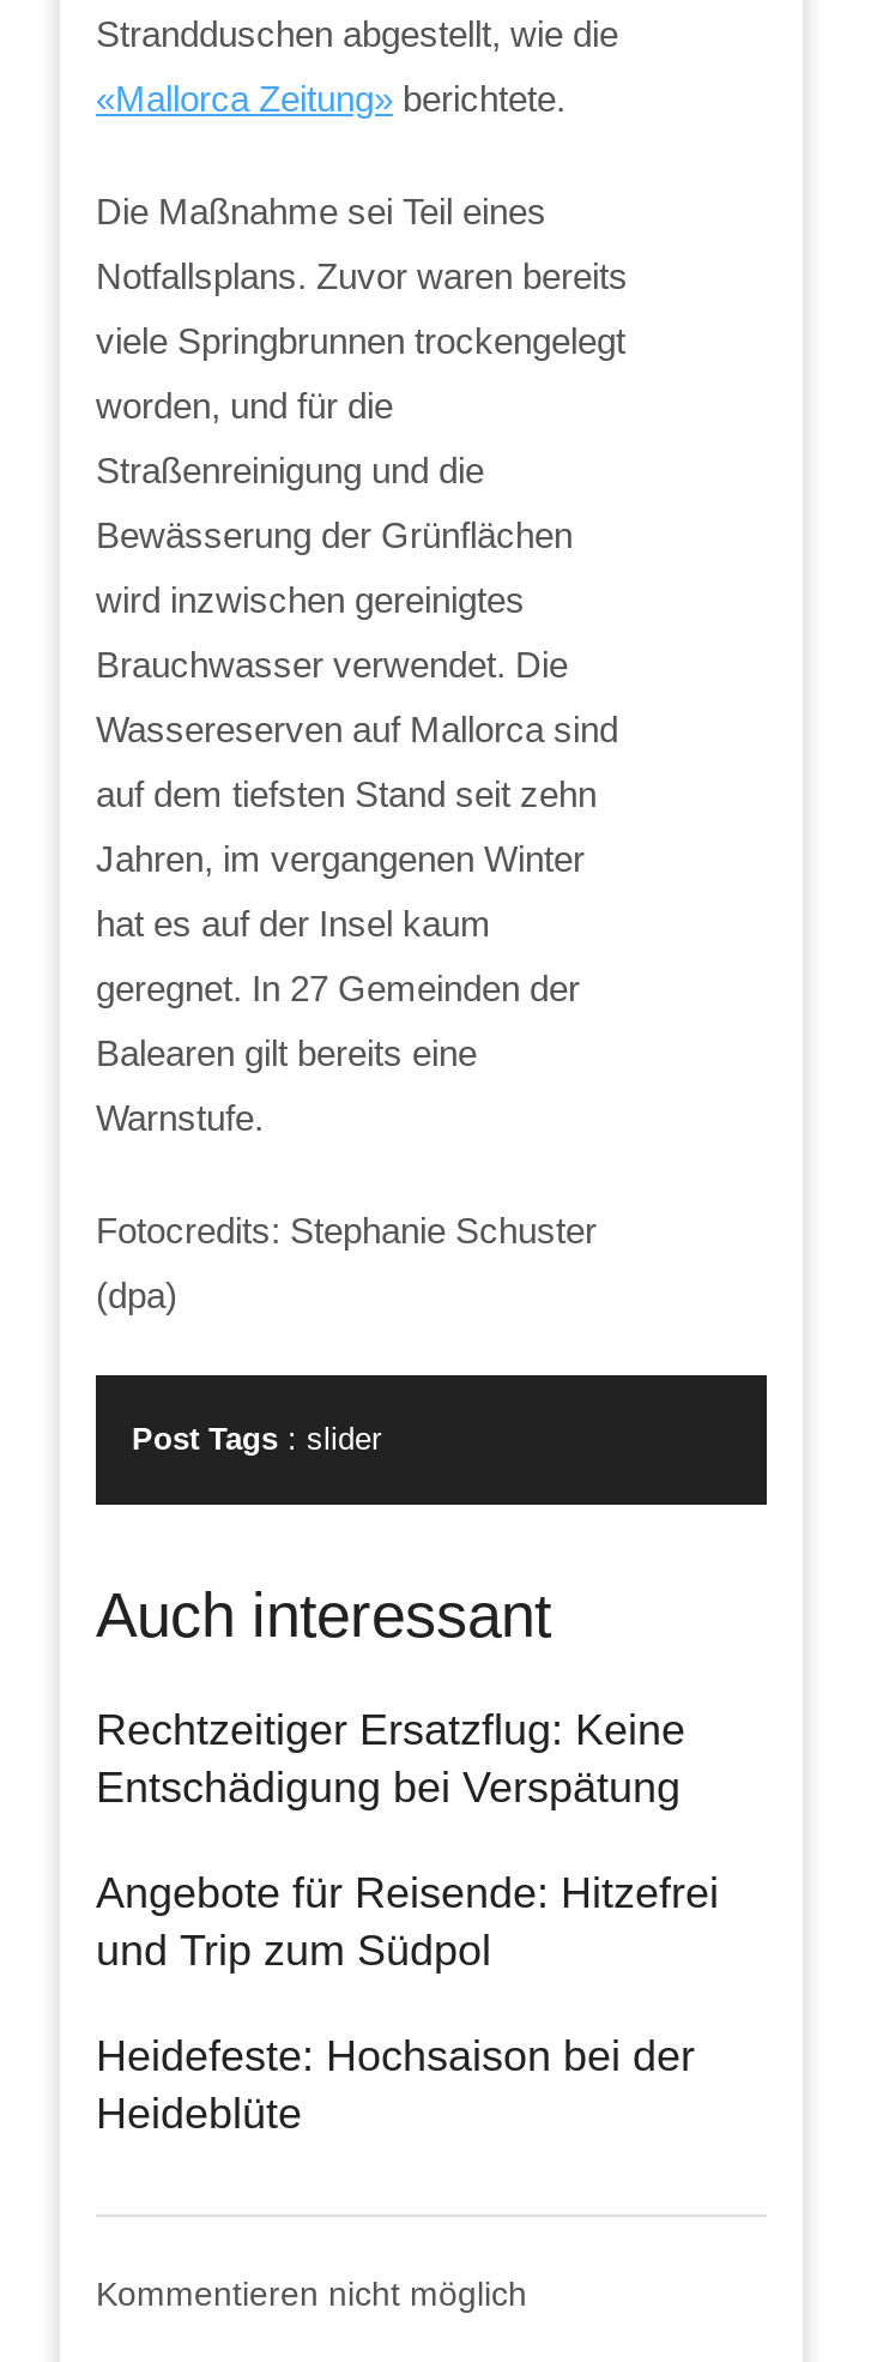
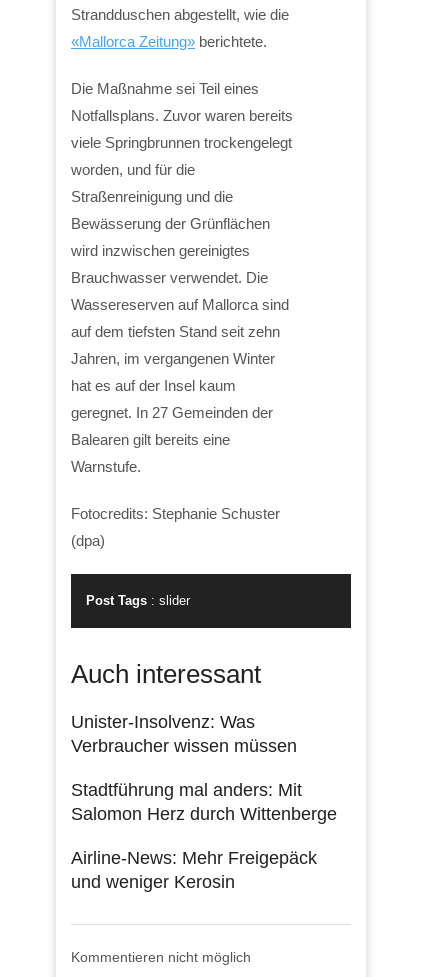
[96,1706,685,1811] Rechtzeitiger Ersatzflug: Keine | Entschädigung bei Verspätung -> [71,712,297,756] Unister-Insolvenz: Was | Verbraucher wissen müssen
[96,1869,719,1974] Angebote für Reisende: Hitzefrei | und Trip zum Südpol -> [71,780,337,824] Stadtführung mal anders: Mit | Salomon Herz durch Wittenberge
[96,2032,695,2138] Heidefeste: Hochsaison bei der | Heideblüte -> [71,848,317,892] Airline-News: Mehr Freigepäck | und weniger Kerosin

